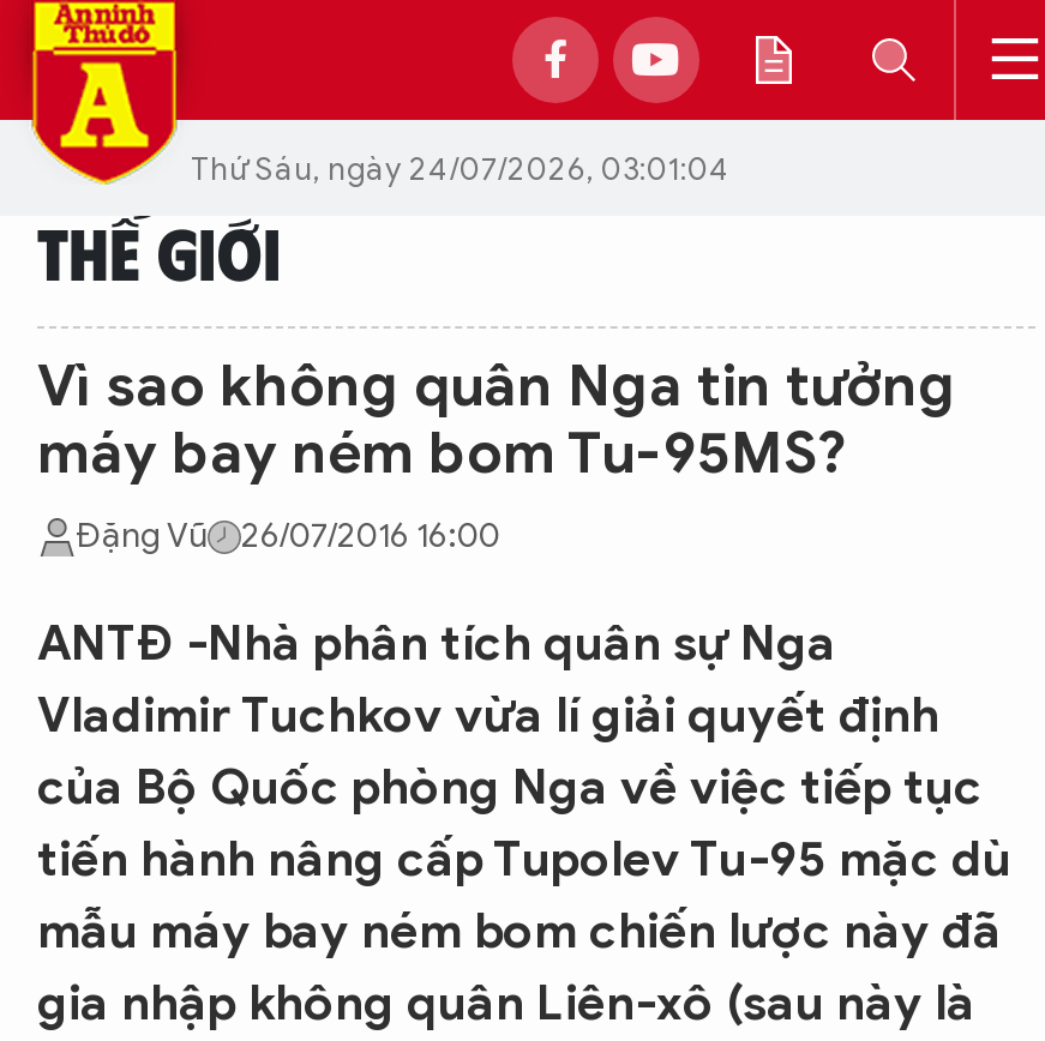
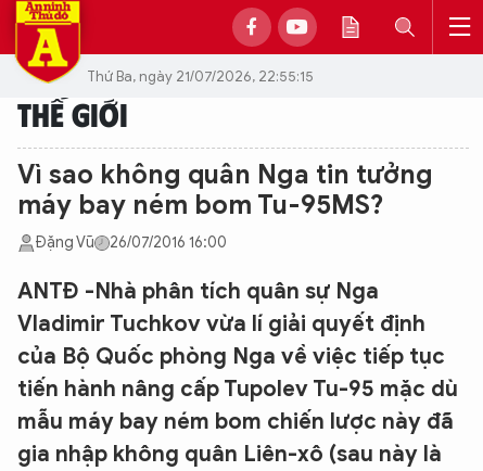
[191,148,731,188] Thứ Sáu, ngày 24/07/2026, 03:01:04 -> [87,67,314,85] Thứ Ba, ngày 21/07/2026, 22:55:15

